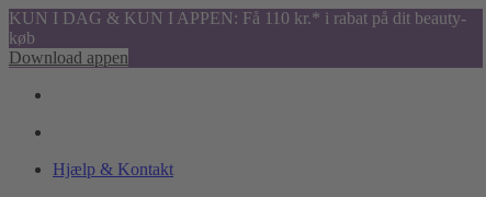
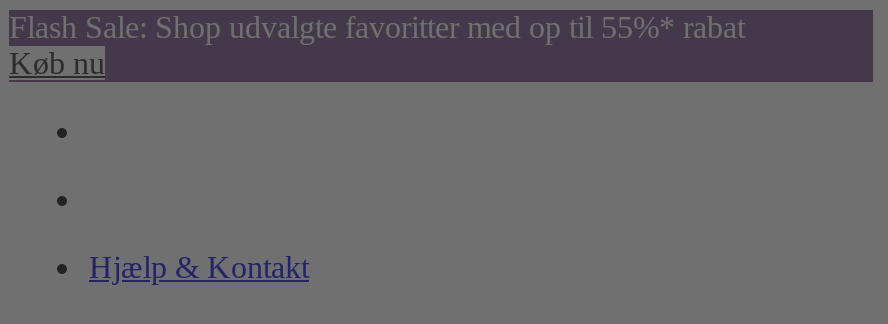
[9,9,466,67] KUN I DAG & KUN I APPEN: Få 110 kr.* i rabat på dit beauty- | køb | Download appen -> [9,10,745,80] Flash Sale: Shop udvalgte favoritter med op til 55%* rabat | Køb nu

